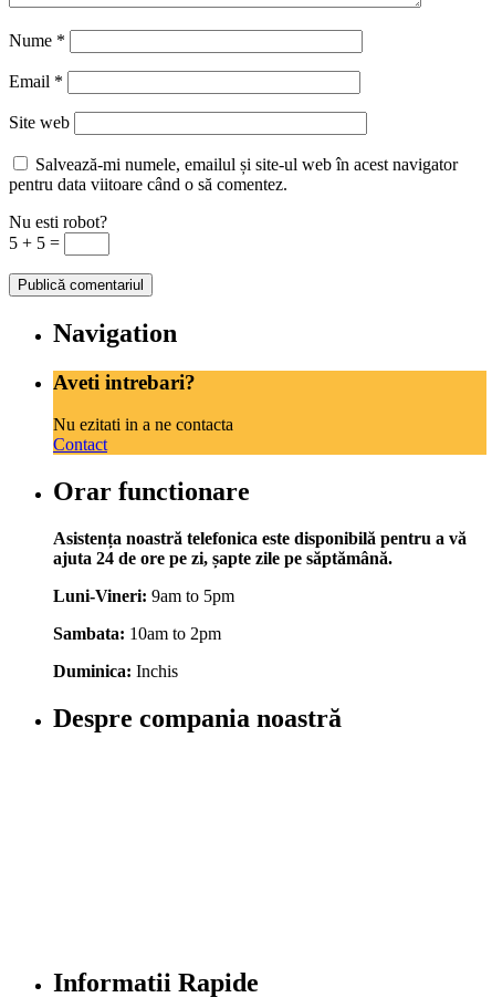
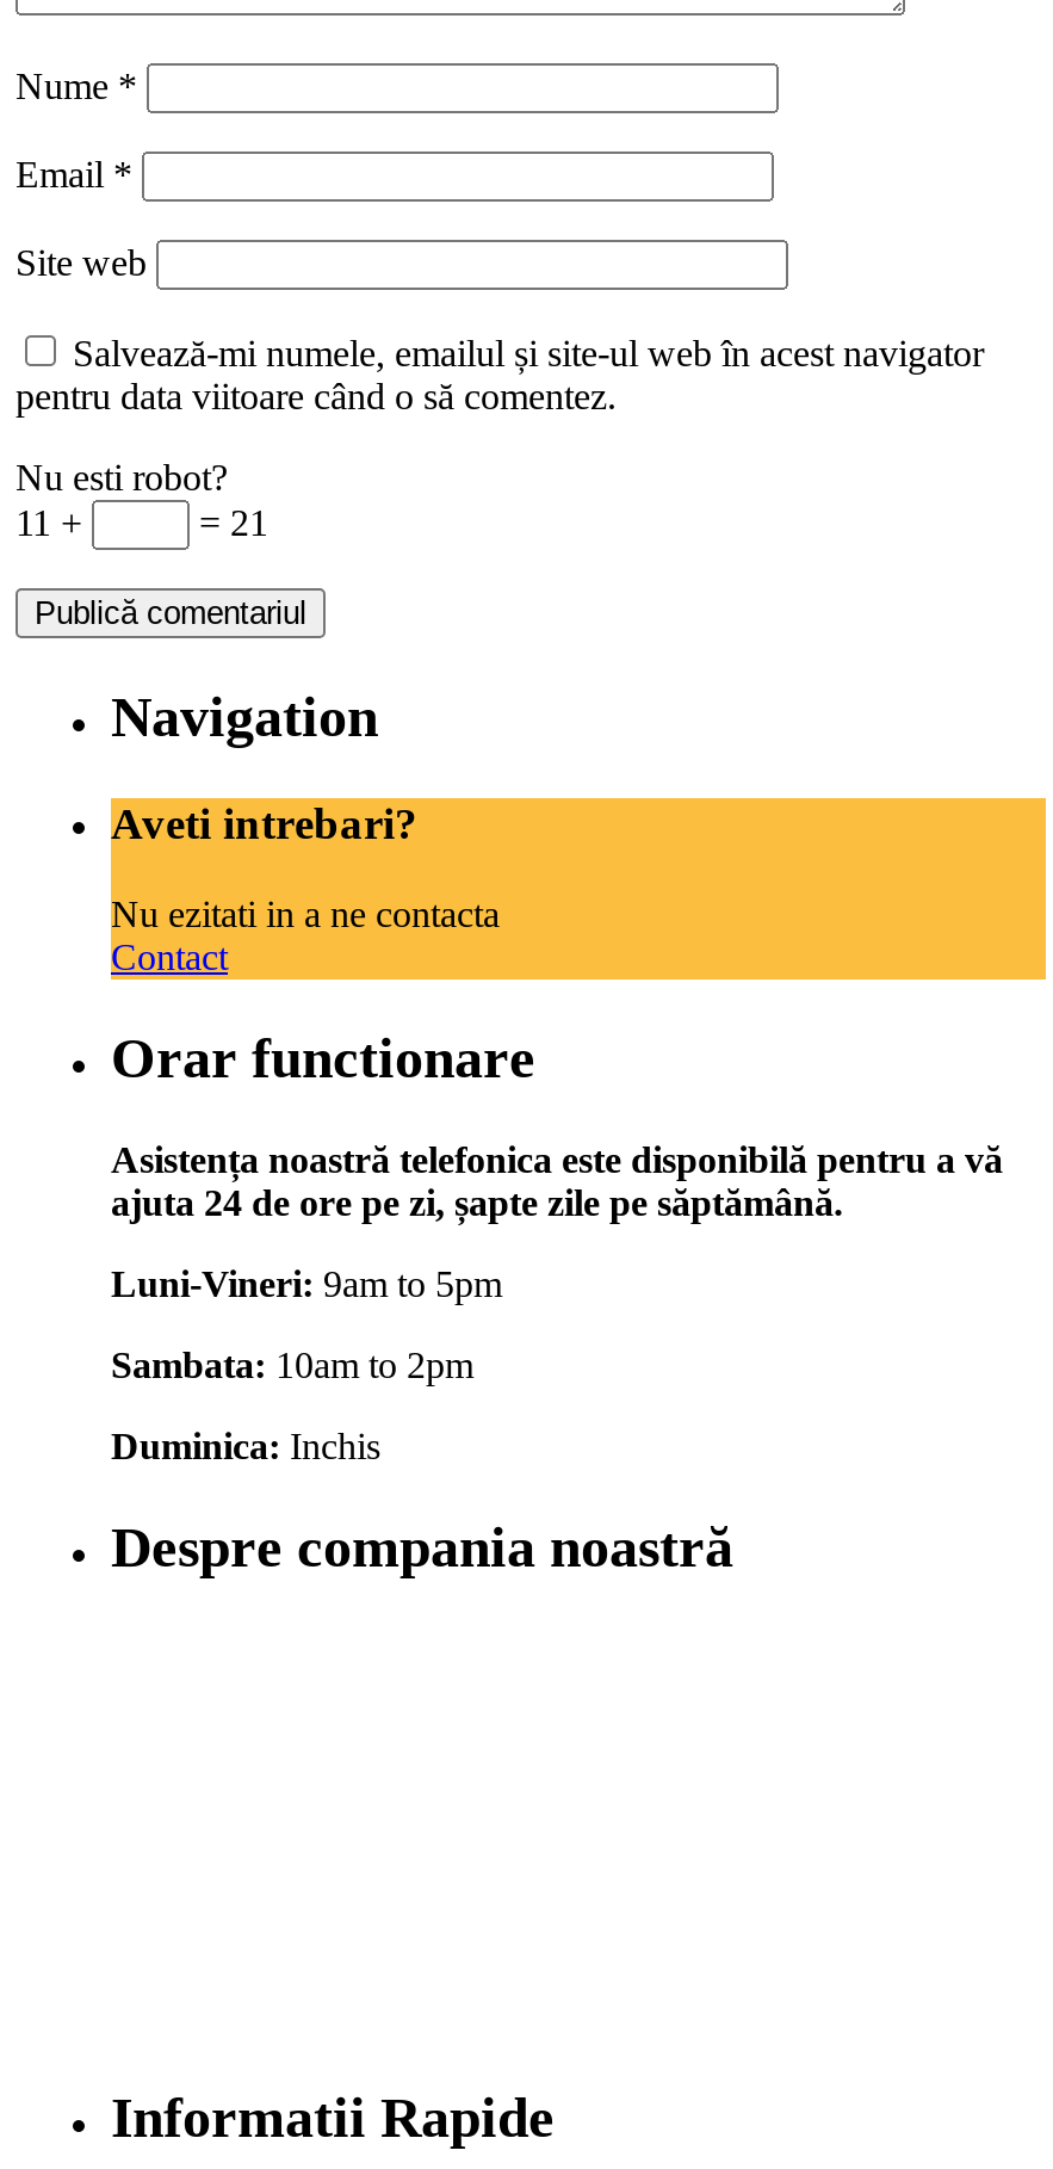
[9,233,64,252] 5 + 5 = -> [16,502,268,543] 11 + | = 21

